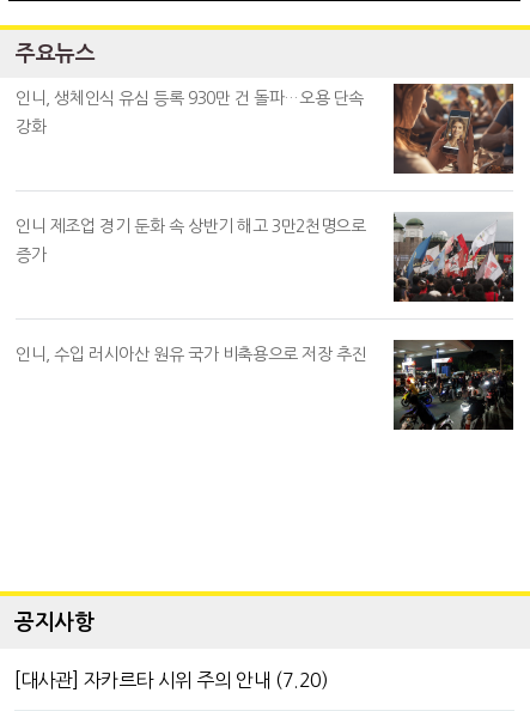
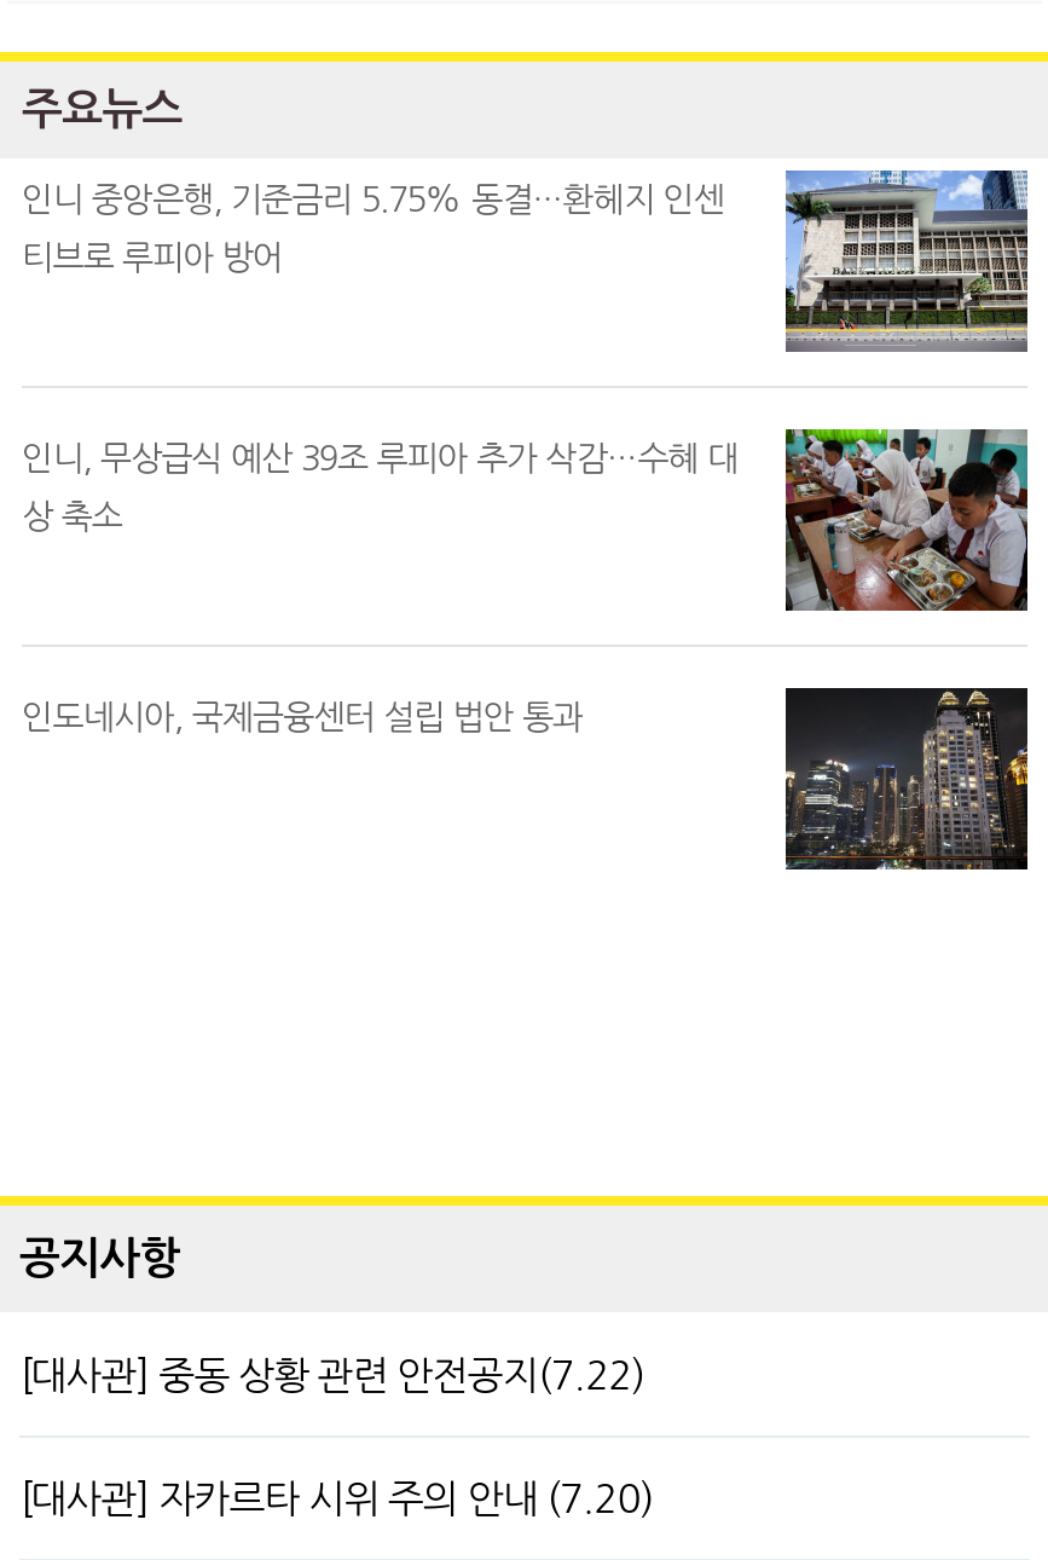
[16,83,514,174] [image] | 인니, 생체인식 유심 등록 930만 건 돌파…오용 단속 -> [22,169,1030,353] [image] | 인니 중앙은행, 기준금리 5.75% 동결…환헤지 인센
[16,119,46,136] 강화 -> [22,240,283,274] 티브로 루피아 방어
[16,213,514,303] [image] | 인니 제조업 경기 둔화 속 상반기 해고 3만2천명으로 -> [22,428,1030,614] [image] | 인니, 무상급식 예산 39조 루피아 추가 삭감…수혜 대
[16,247,46,264] 증가 -> [22,499,122,533] 상 축소
[394,339,514,431] [image] -> [783,684,1030,873] [image]
[16,346,367,363] 인니, 수입 러시아산 원유 국가 비축용으로 저장 추진 -> [22,700,583,734] 인도네시아, 국제금융센터 설립 법안 통과
none -> [19,1355,645,1394] [대사관] 중동 상황 관련 안전공지(7.22)

